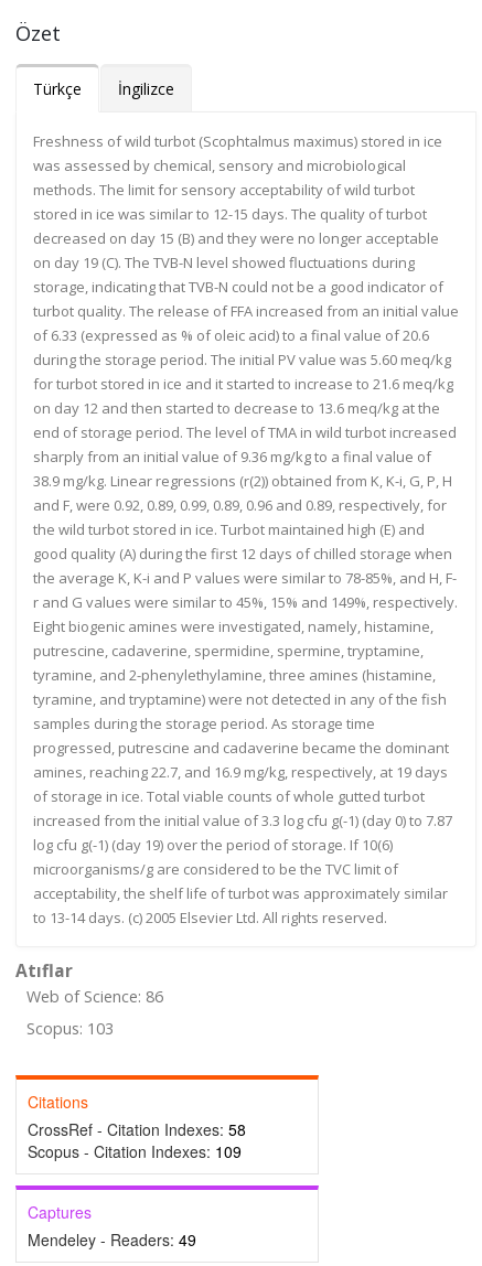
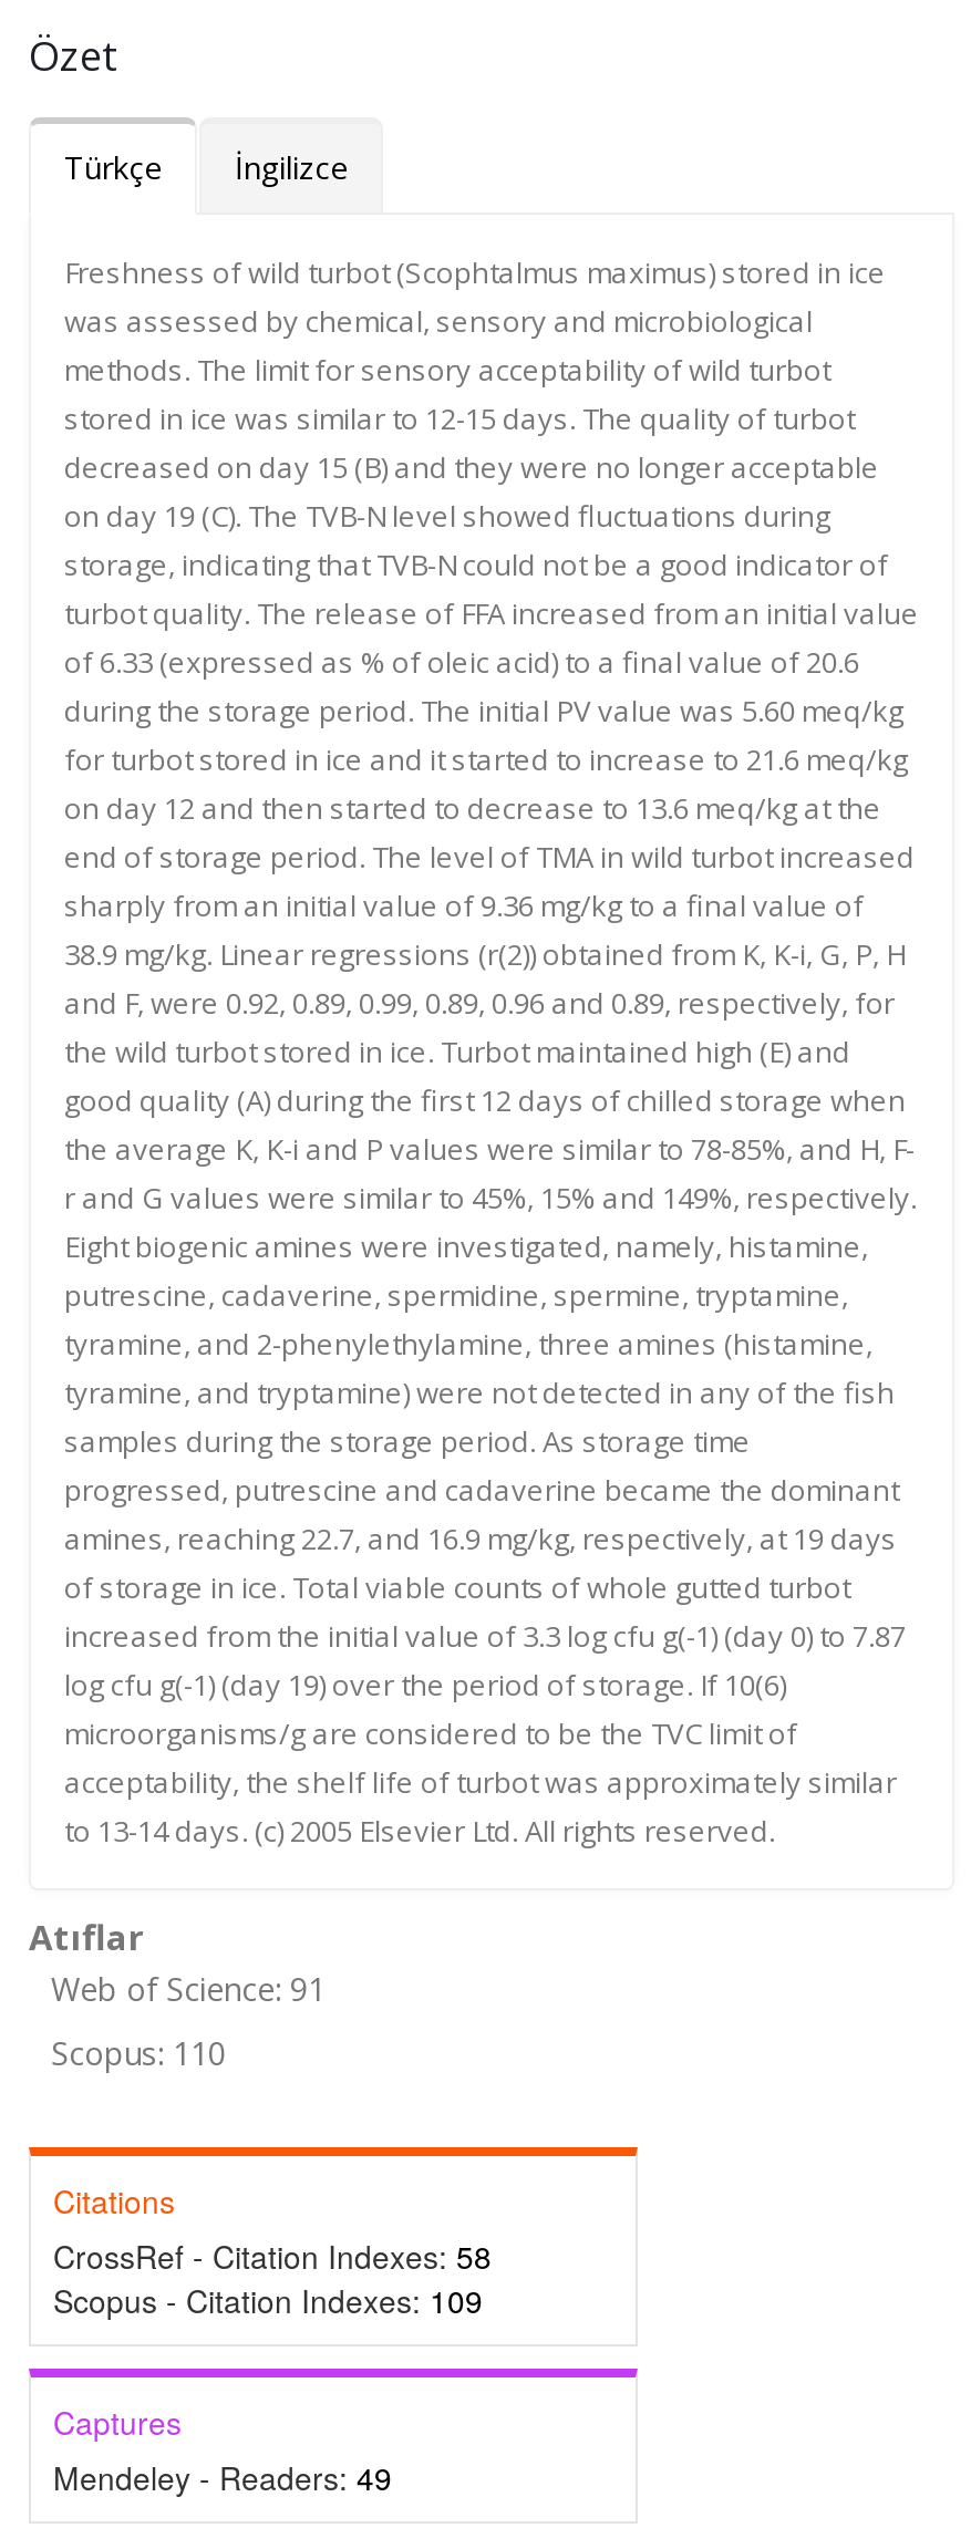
[26,986,163,1007] Web of Science: 86 -> [51,1968,326,2010] Web of Science: 91
[26,1018,114,1039] Scopus: 103 -> [51,2032,226,2074] Scopus: 110

